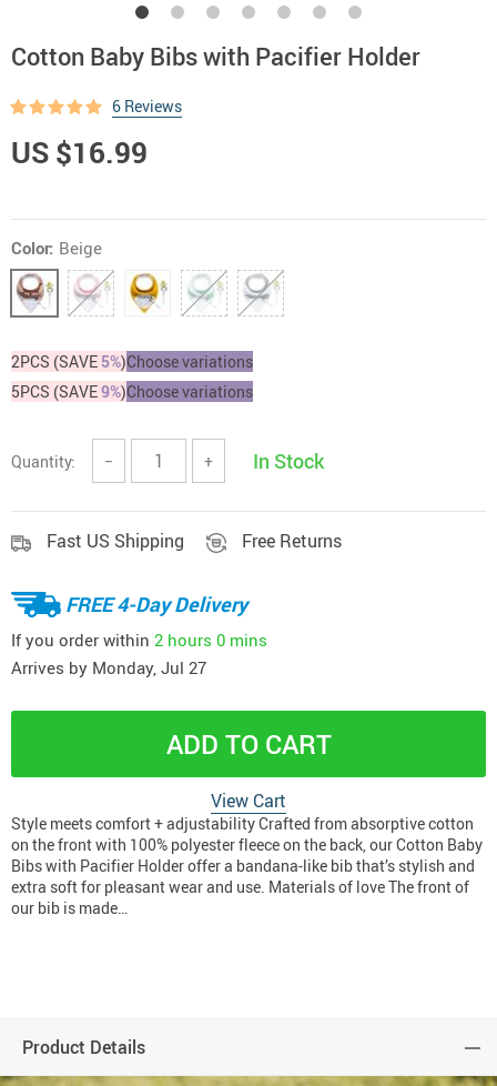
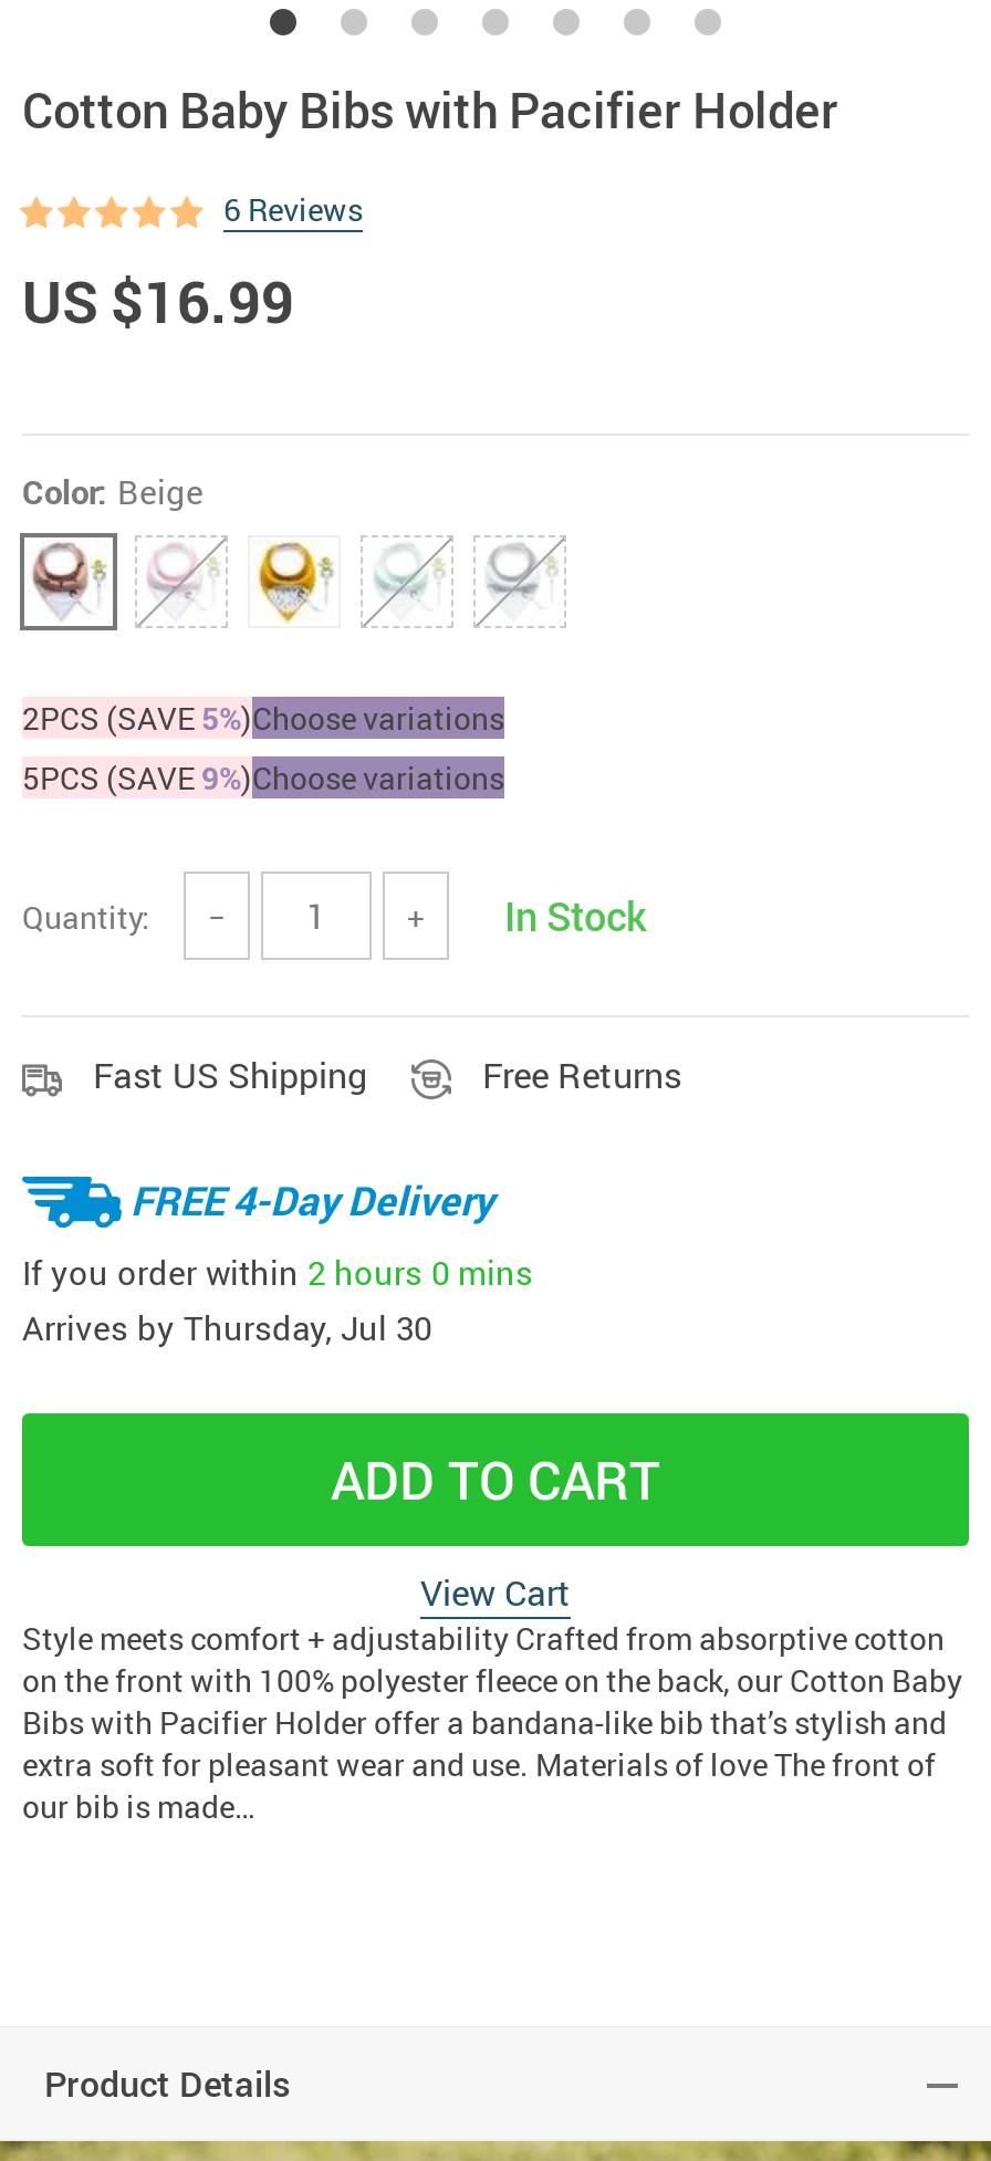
[11,656,206,678] Arrives by Monday, Jul 27 -> [22,1305,431,1349] Arrives by Thursday, Jul 30

